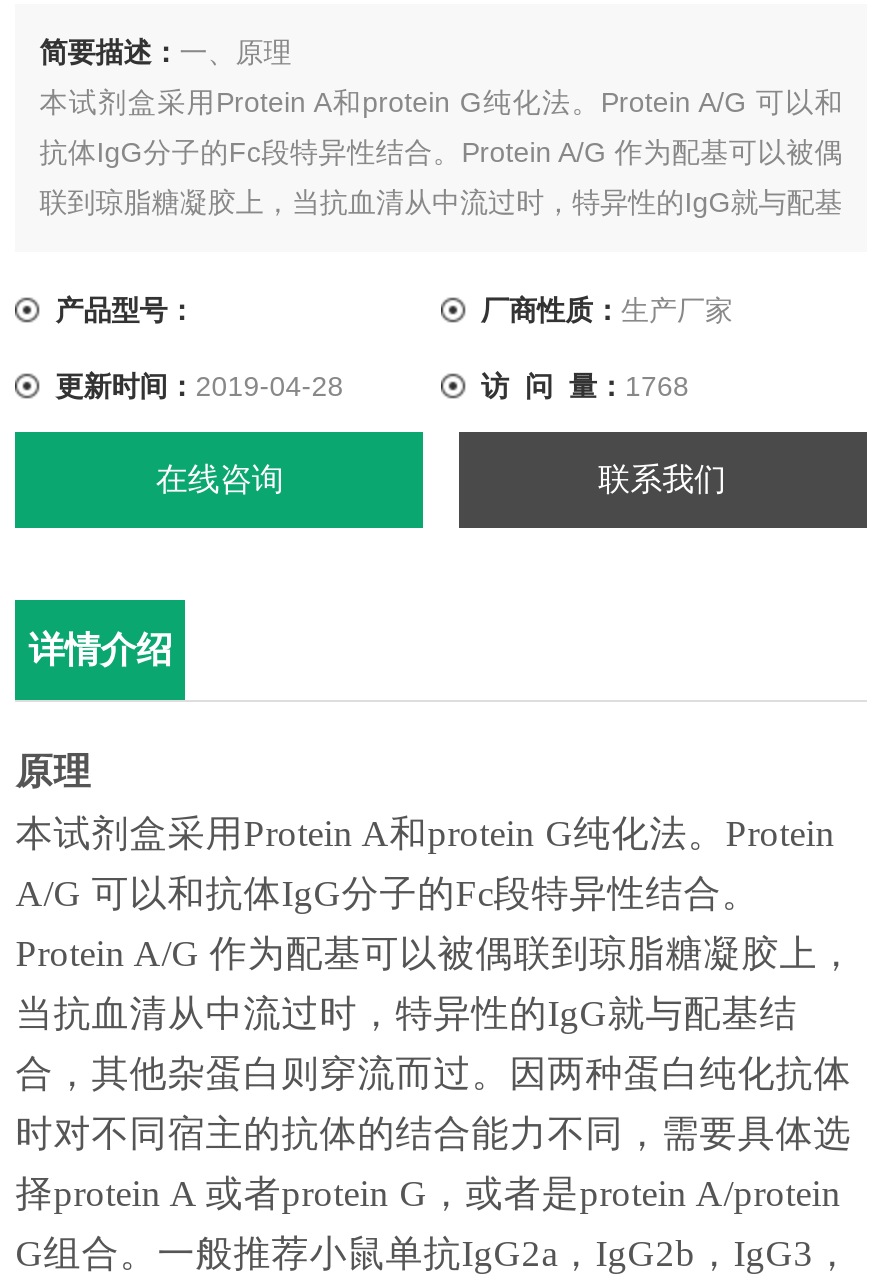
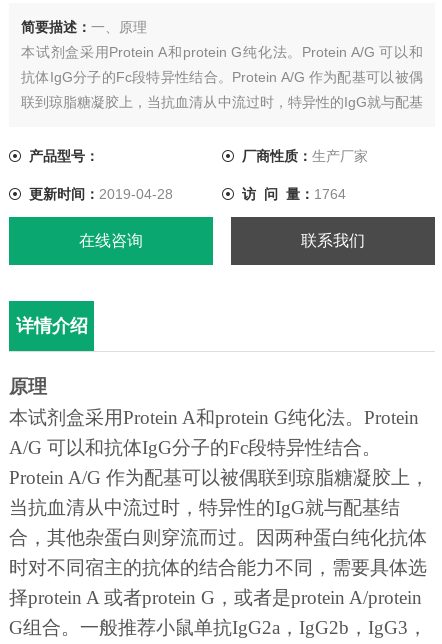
[481,370,689,402] 访 问 量：1768 -> [242,186,346,202] 访 问 量：1764

